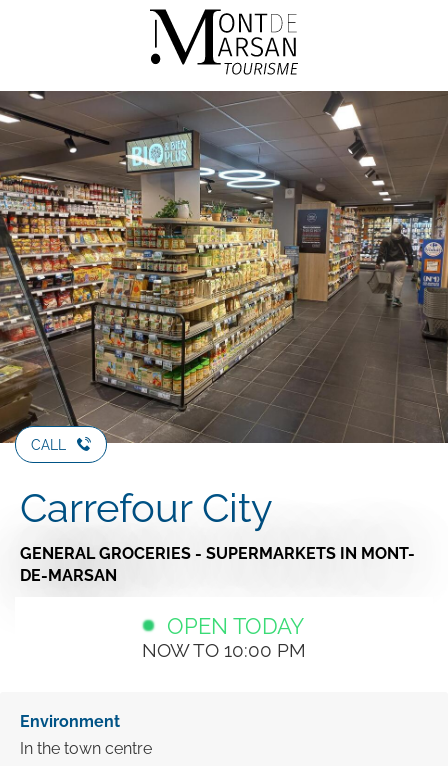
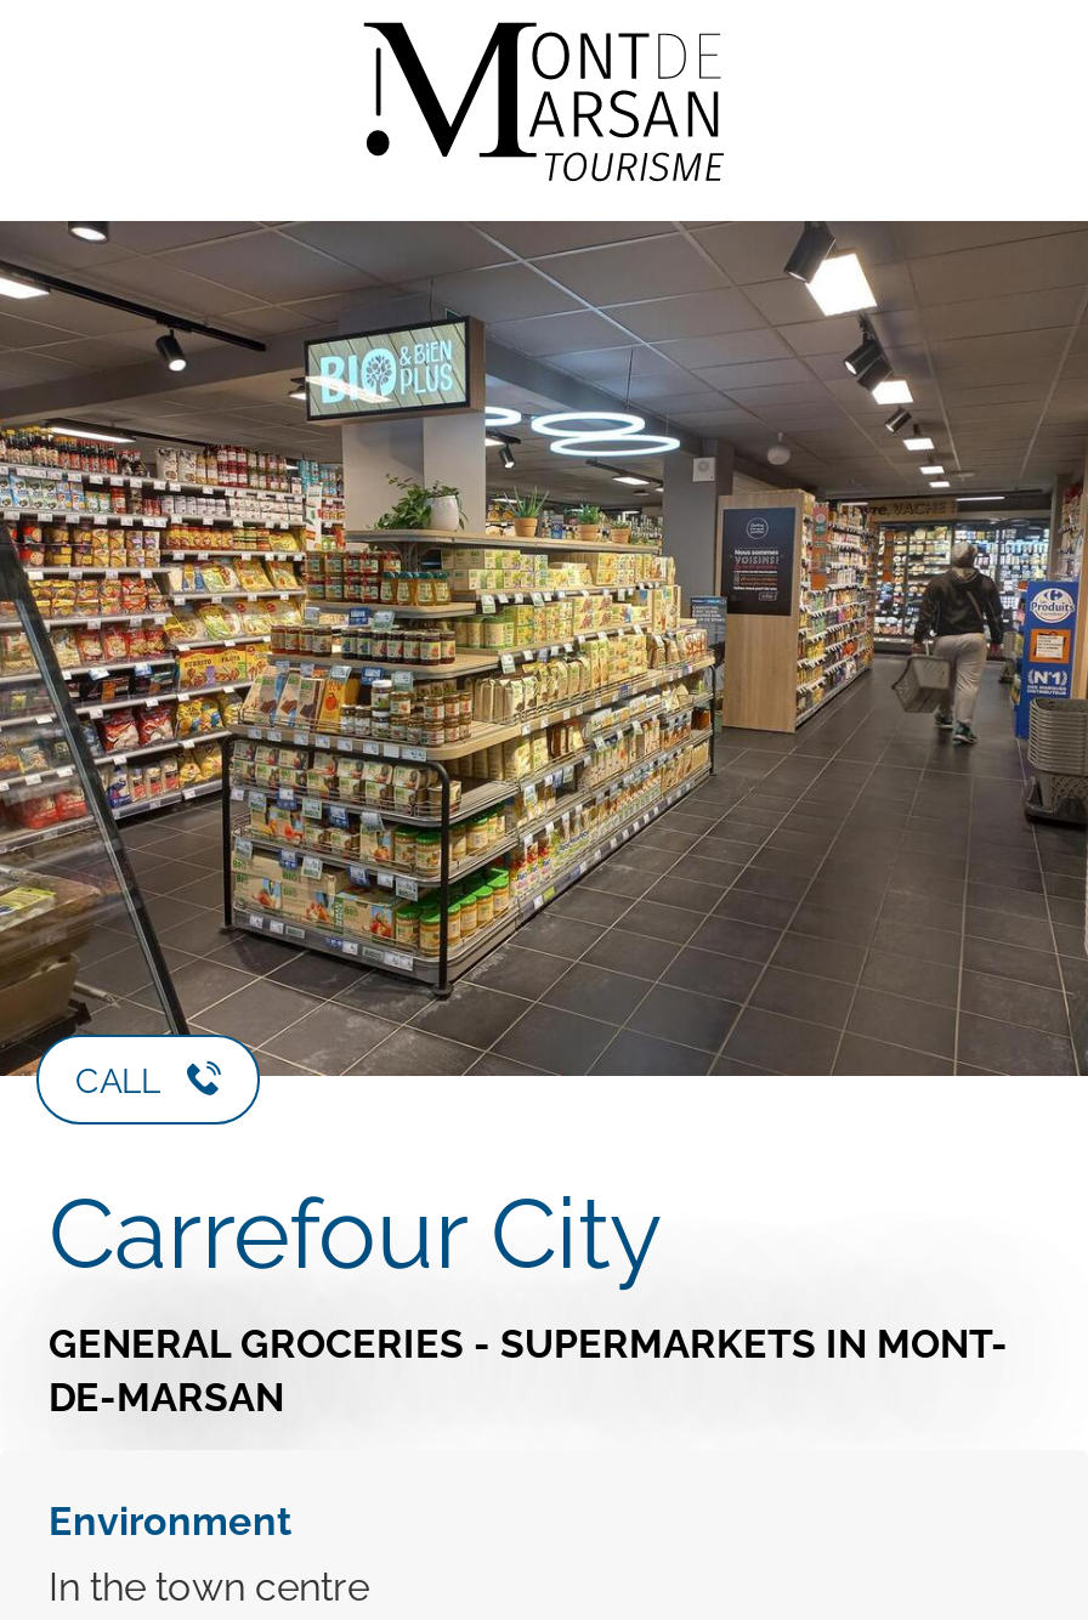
[142,612,306,660] OPEN TODAY | NOW TO 10:00 PM -> none

